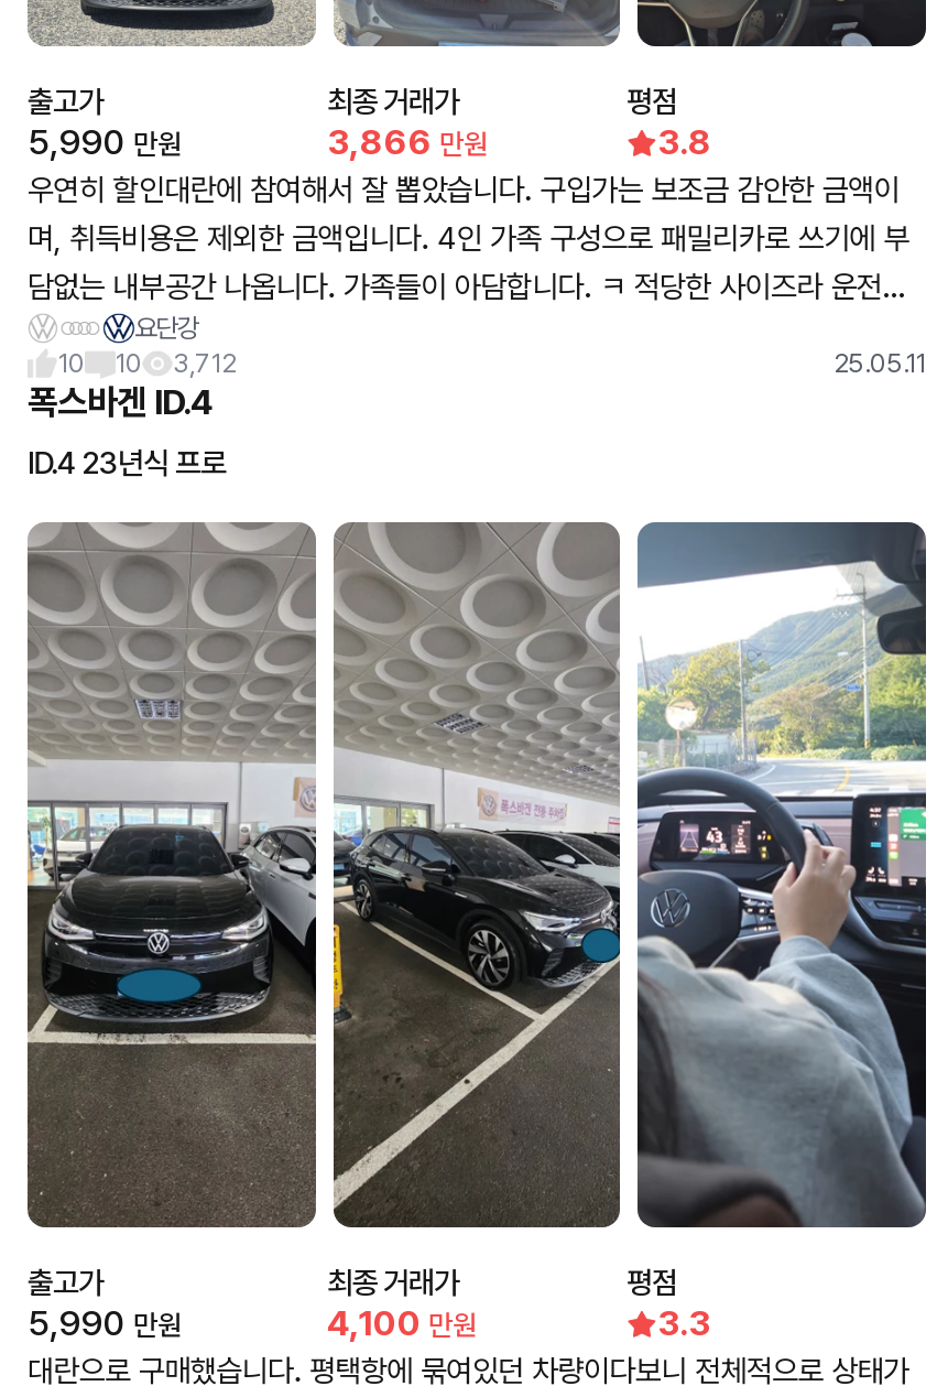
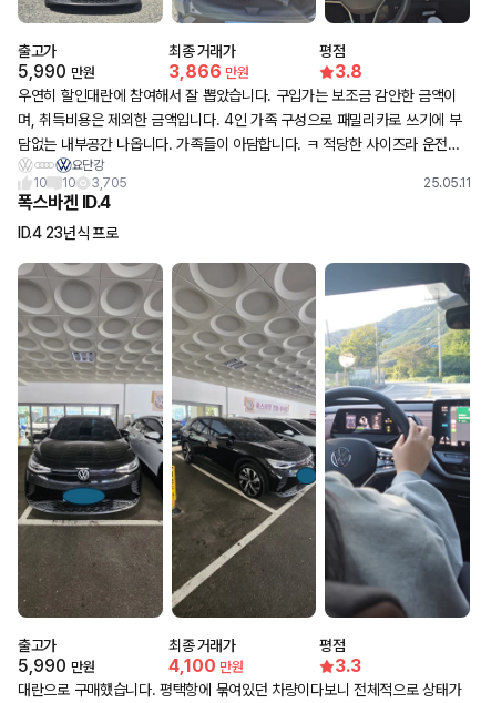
[58,348,236,379] 10 10 3,712 -> [33,175,127,191] 10 10 3,705

